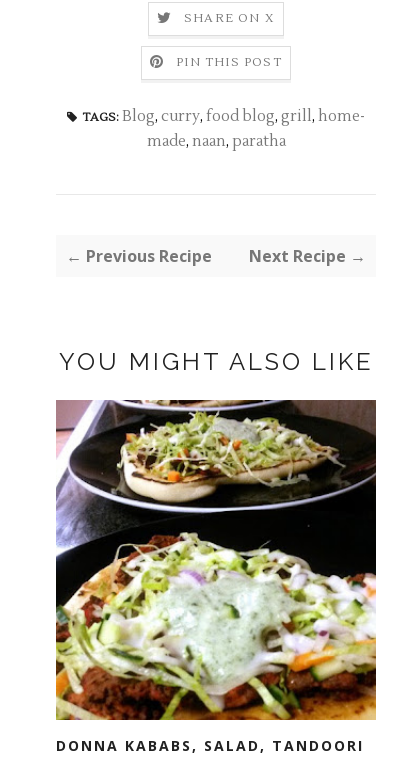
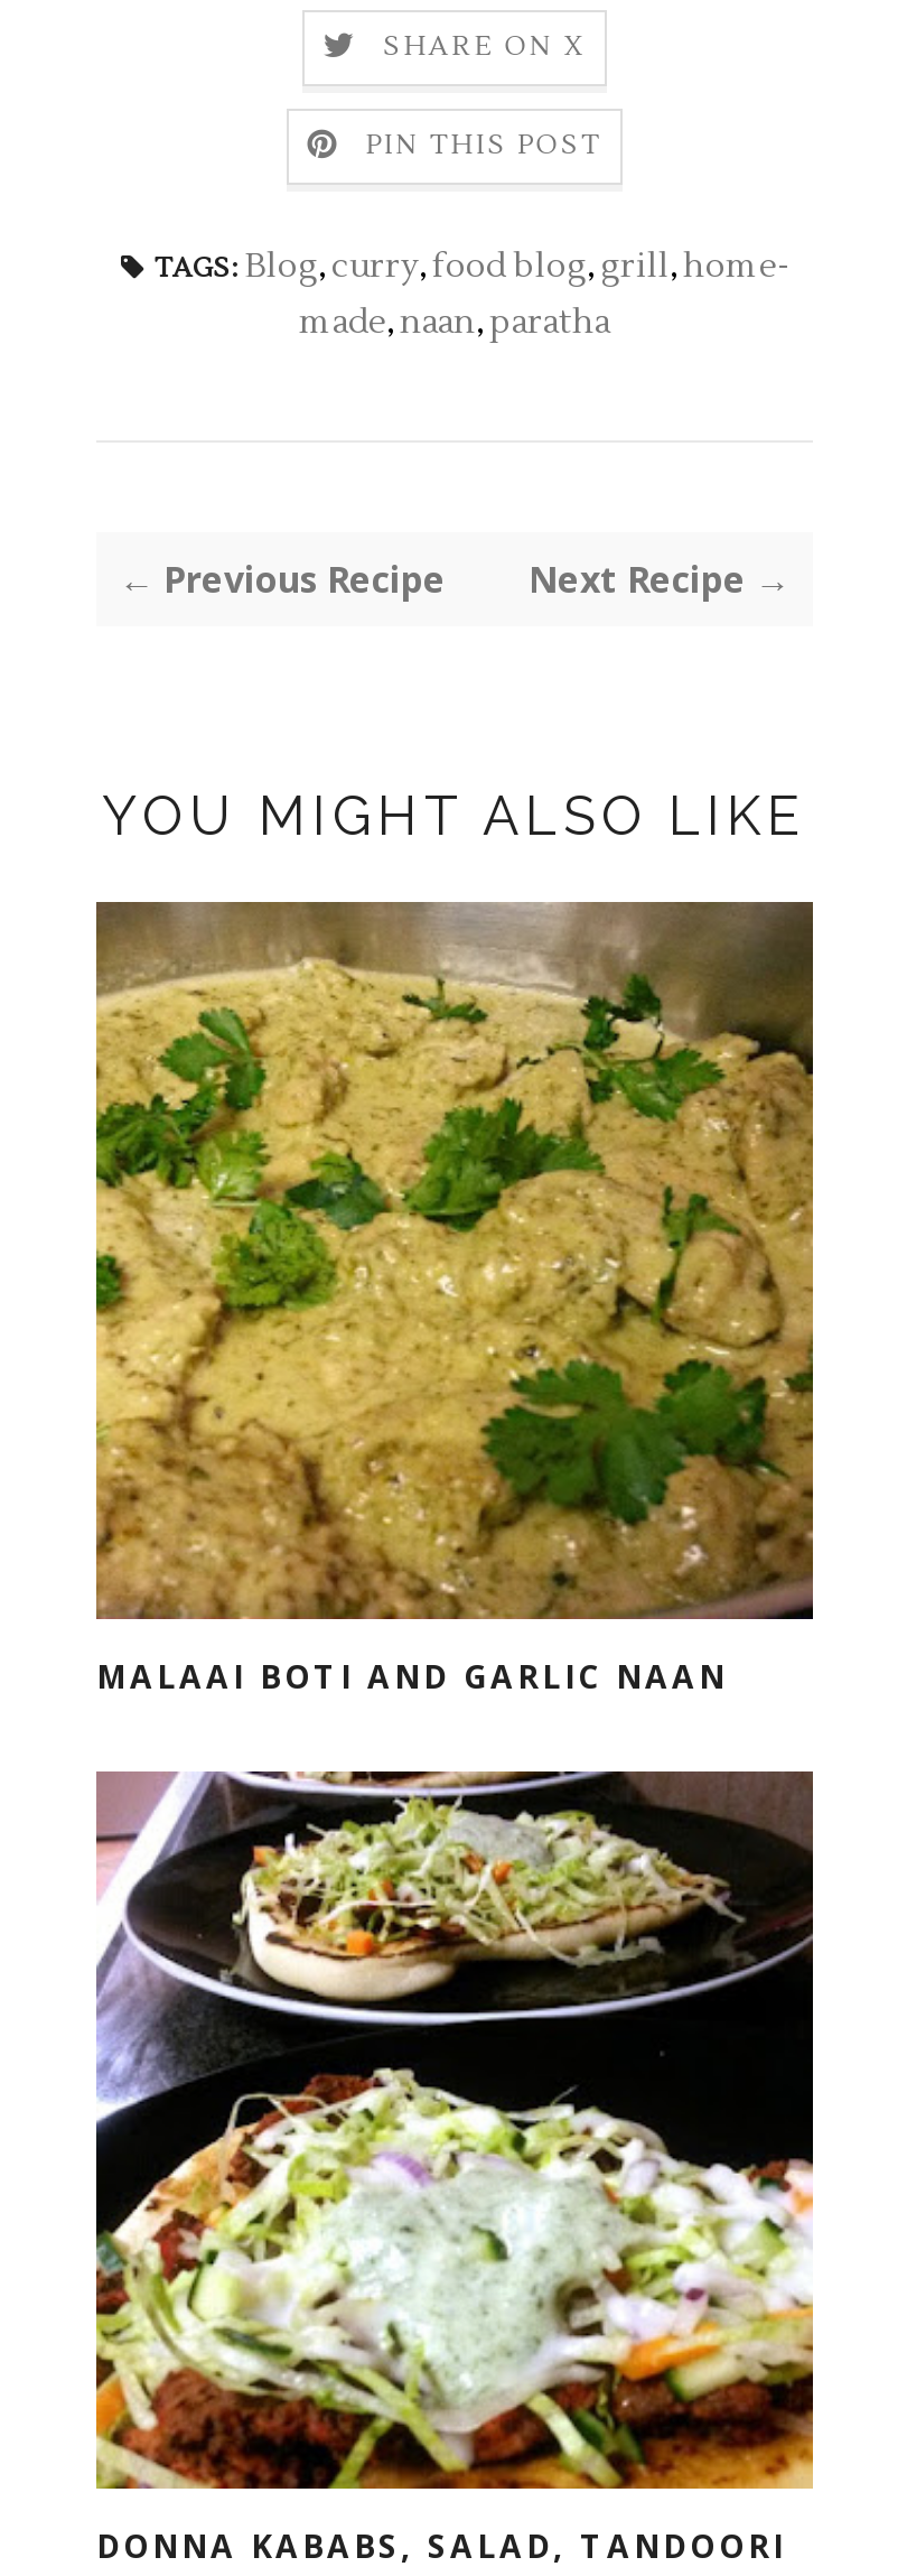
none -> [94,900,815,1698] [image] | MALAAI BOTI AND GARLIC NAAN

